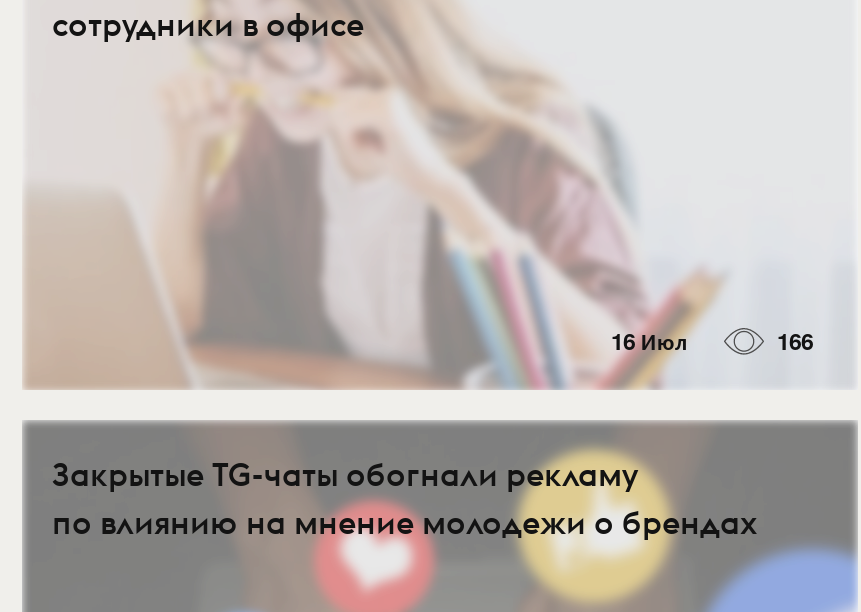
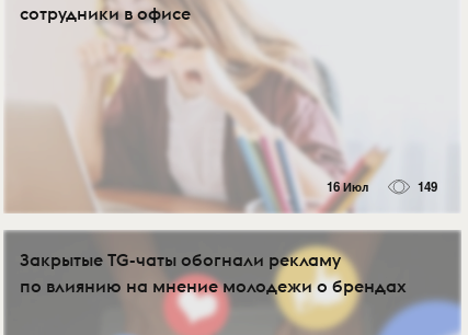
[771,323,813,357] 166 -> [414,177,437,196] 149

